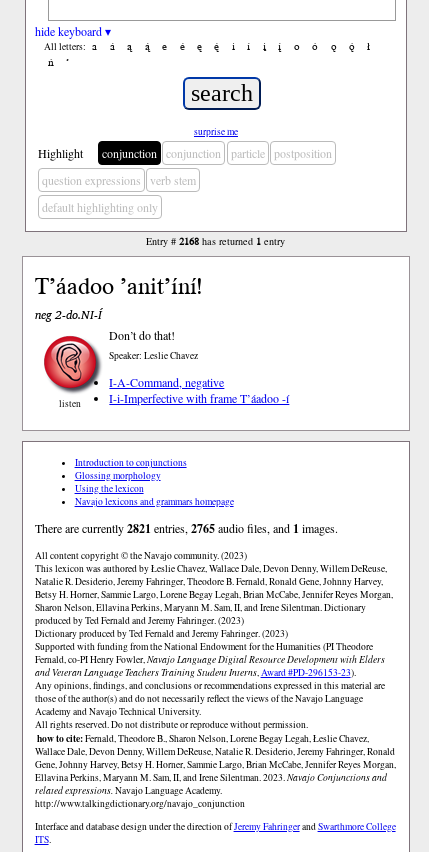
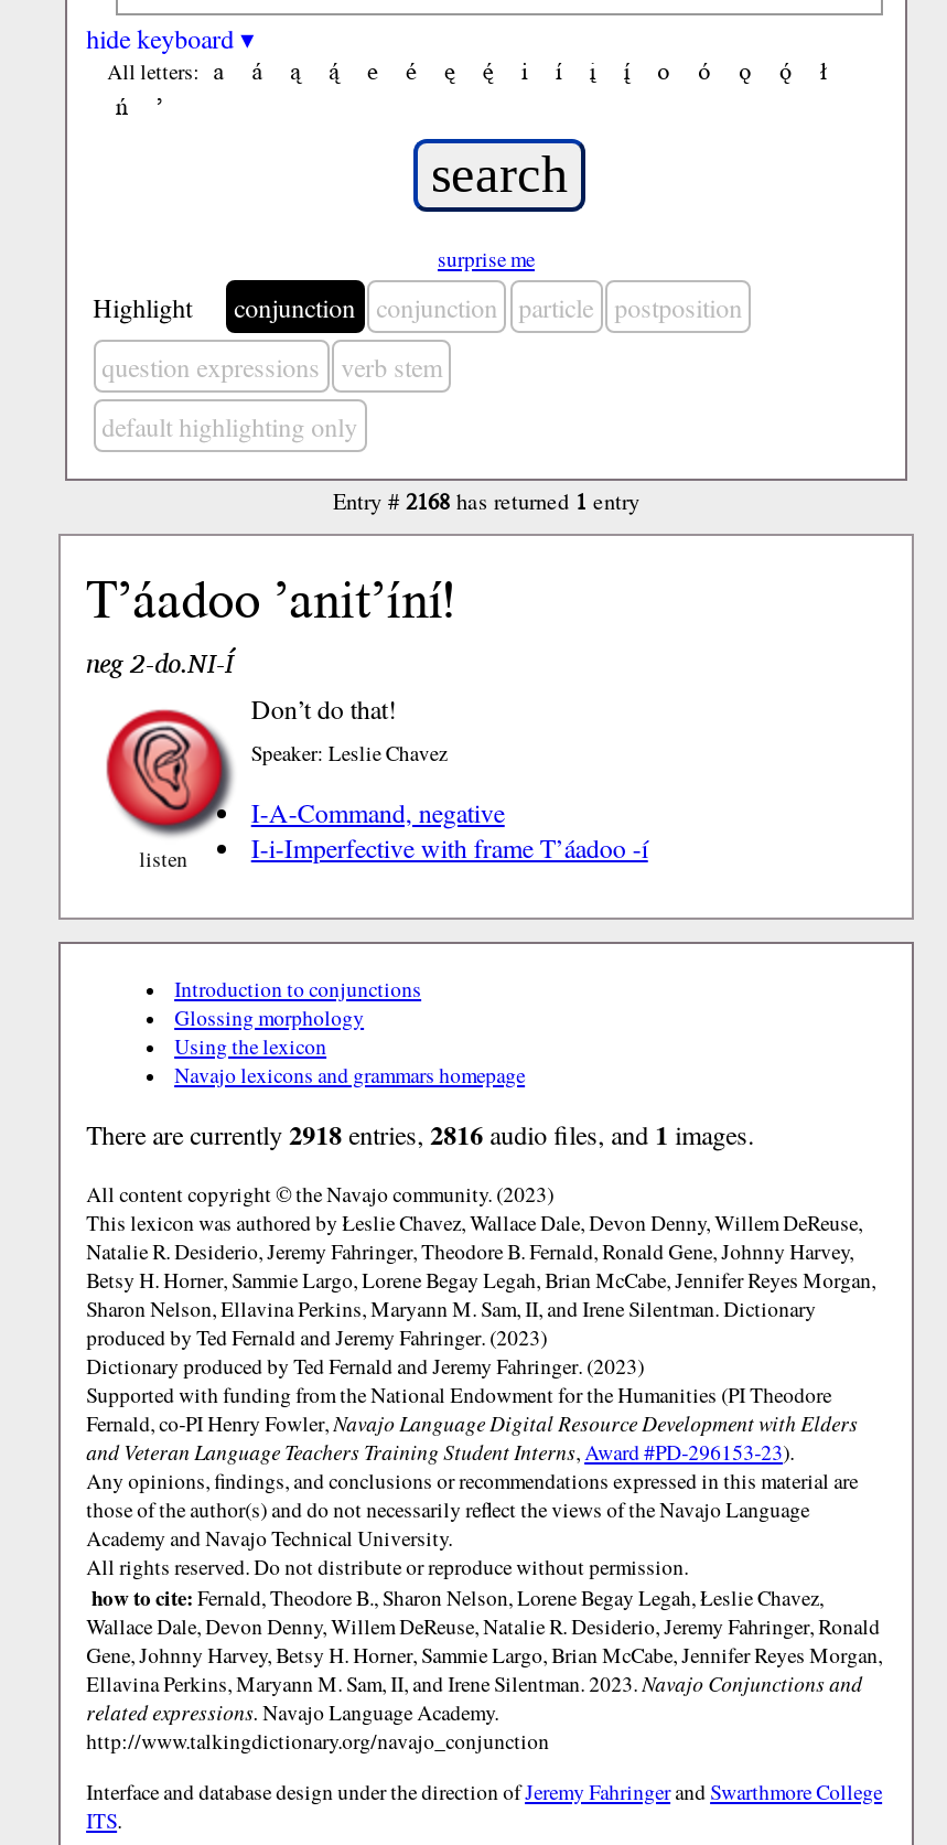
[35,520,338,537] There are currently 2821 entries, 2765 audio files, and 1 images. -> [86,1117,754,1154] There are currently 2918 entries, 2816 audio files, and 1 images.

